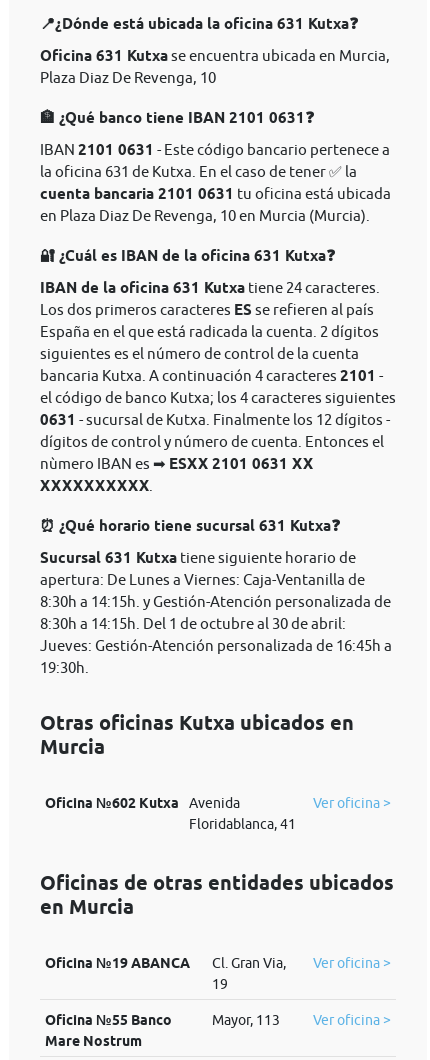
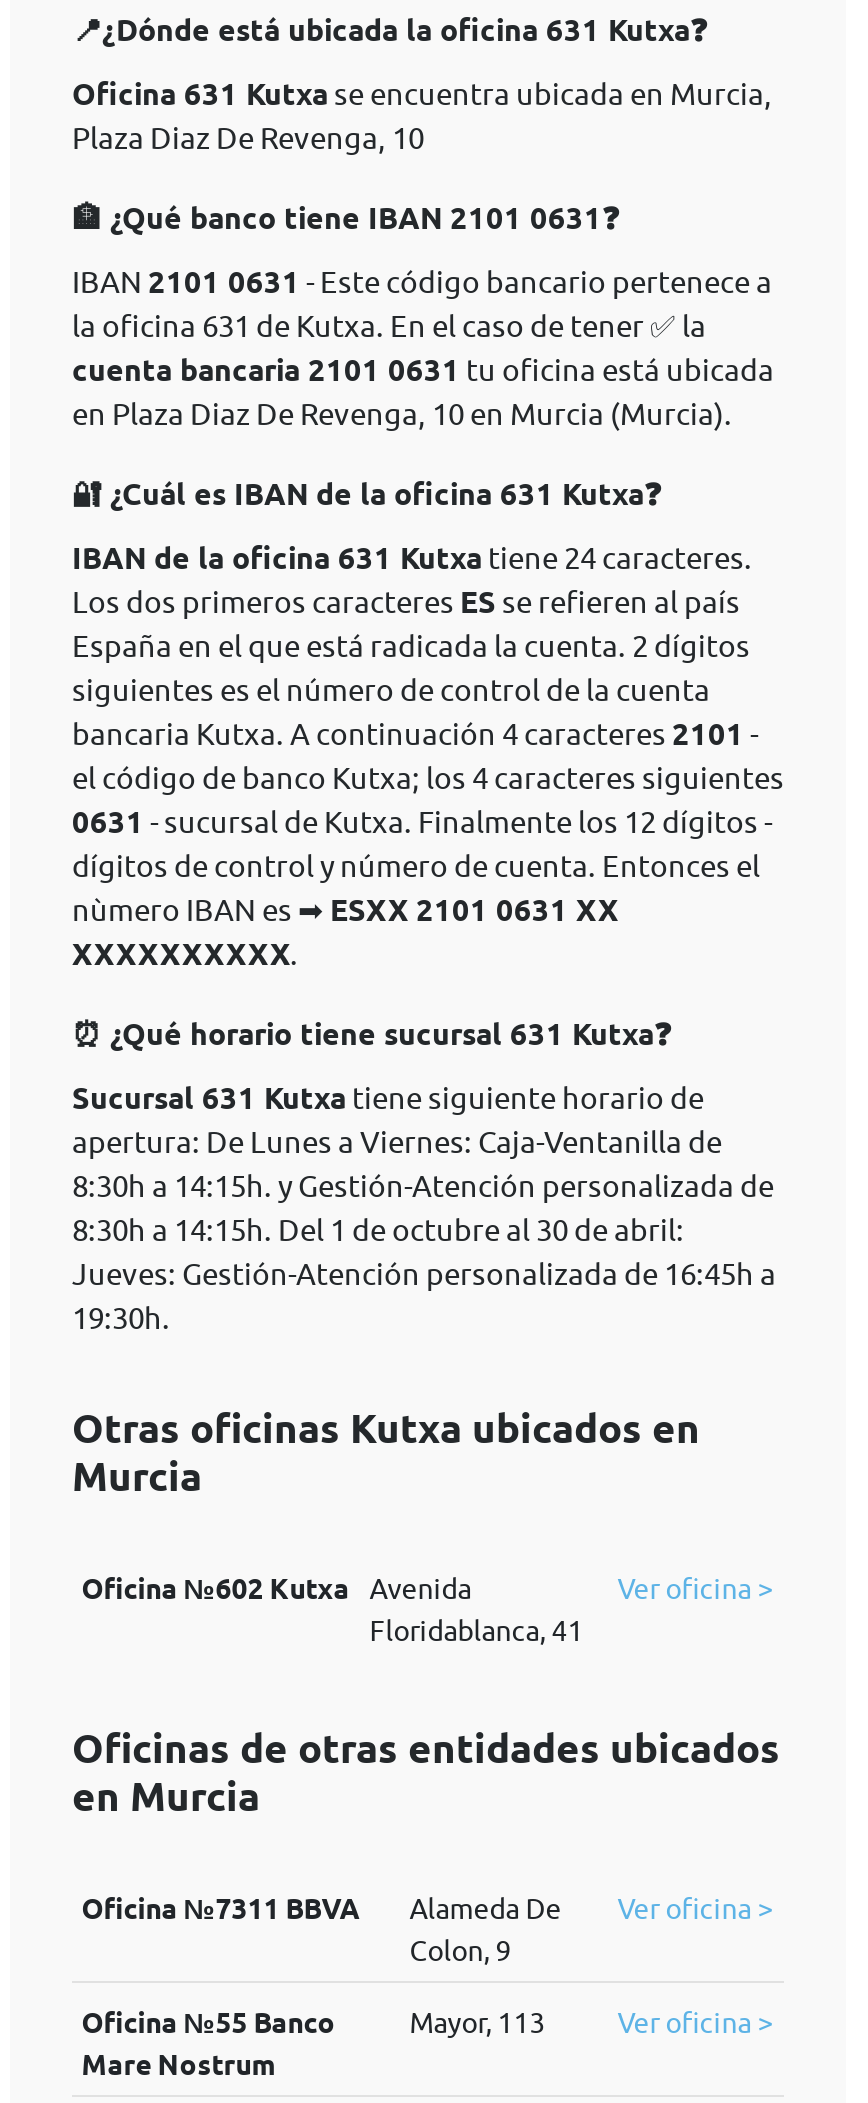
[45,955,286,992] Oficina №19 ABANCA | Cl. Gran Via, | 19 -> [82,1893,562,1967] Oficina №7311 BBVA | Alameda De | Colon, 9

